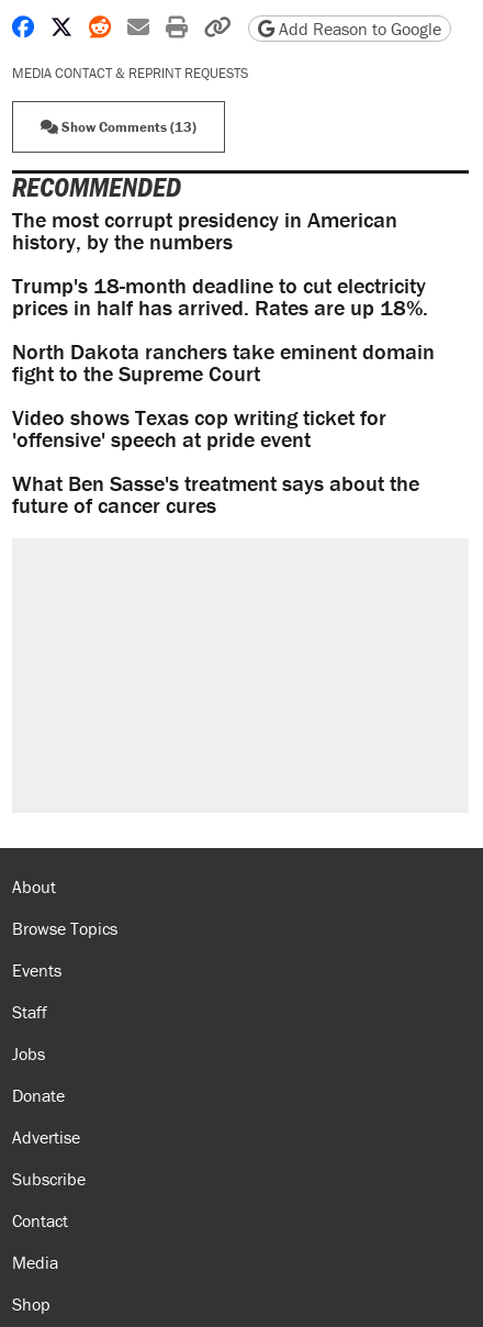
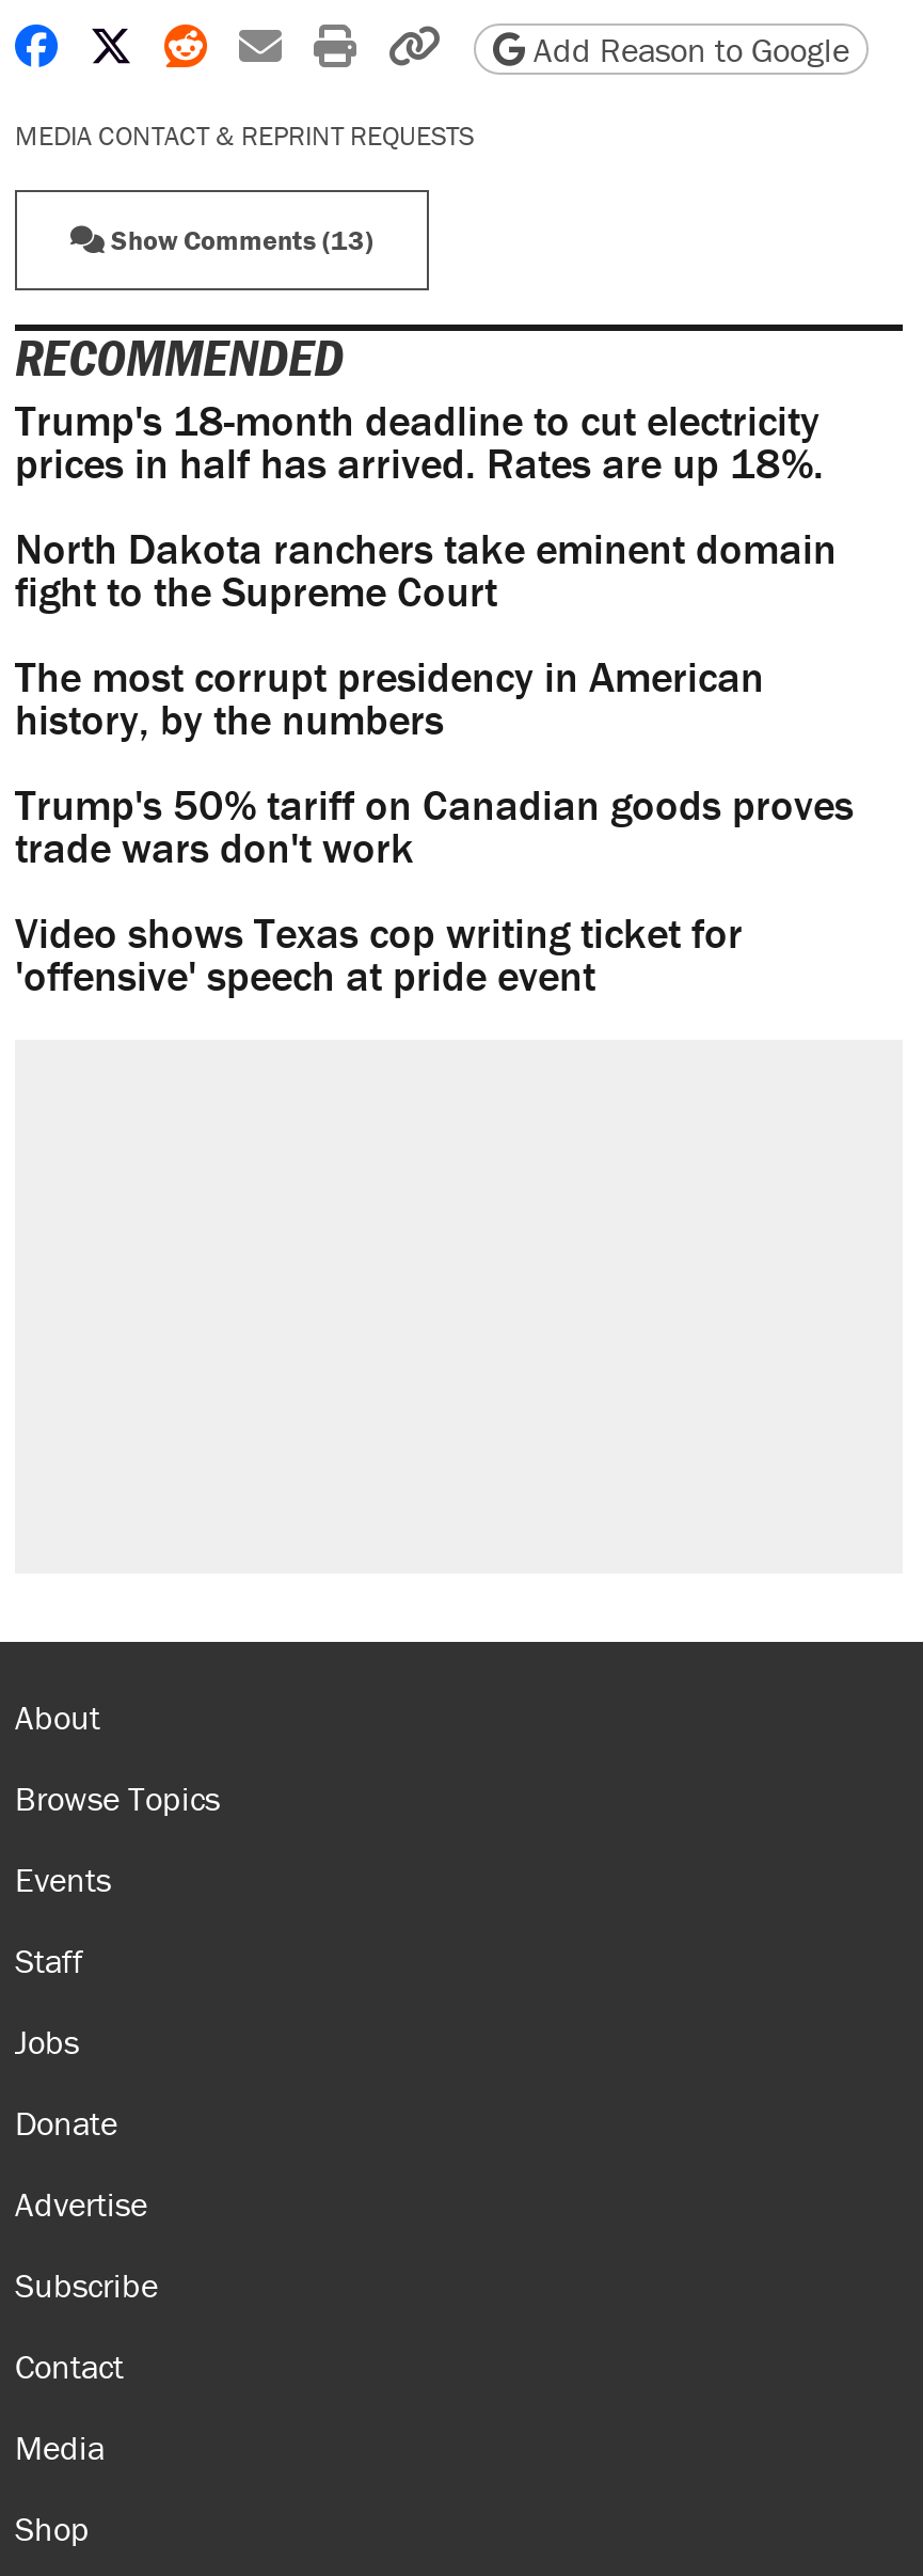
moved [12,206,397,255] -> [15,649,764,745]: The most corrupt presidency in American | history, by the numbers
moved [12,271,435,387] -> [15,393,837,617]: Trump's 18-month deadline to cut electricity | prices in half has arrived. Rates are up 18%. | North Dakota ranchers take eminent domain | fight to the Supreme Court
none -> [15,777,854,873] Trump's 50% tariff on Canadian goods proves | trade wars don't work
moved [12,403,386,453] -> [15,905,743,1002]: Video shows Texas cop writing ticket for | 'offensive' speech at pride event
[12,469,419,519] What Ben Sasse's treatment says about the | future of cancer cures -> none

